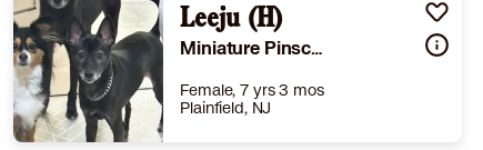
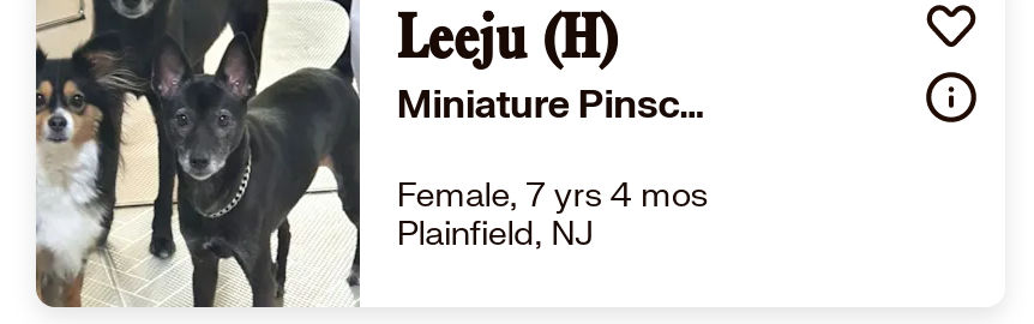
[180,80,324,99] Female, 7 yrs 3 mos -> [397,173,707,213] Female, 7 yrs 4 mos

